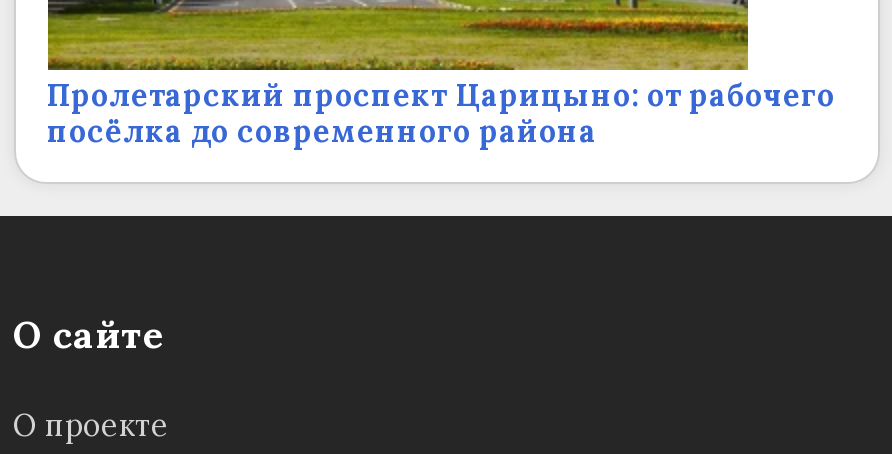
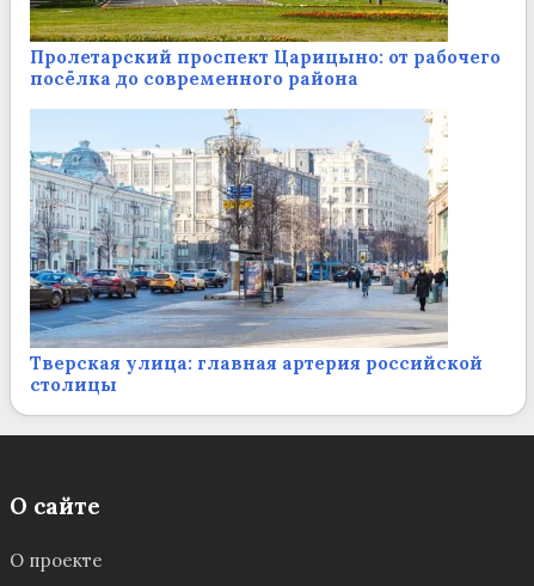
none -> [29,110,482,395] [image] | Тверская улица: главная артерия российской | столицы

